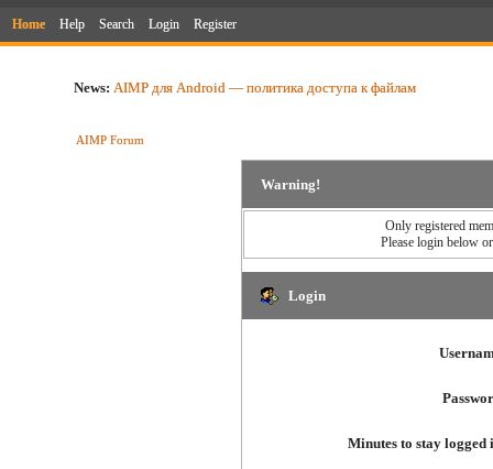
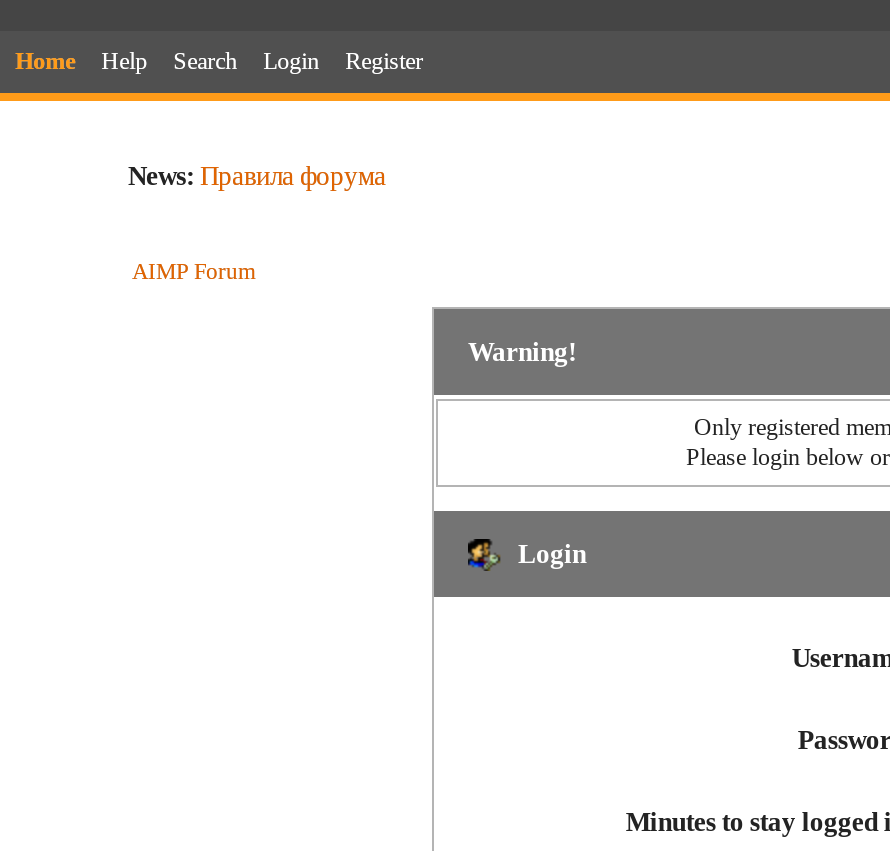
[74,79,416,96] News: AIMP для Android — политика доступа к файлам -> [128,161,386,191] News: Правила форума

